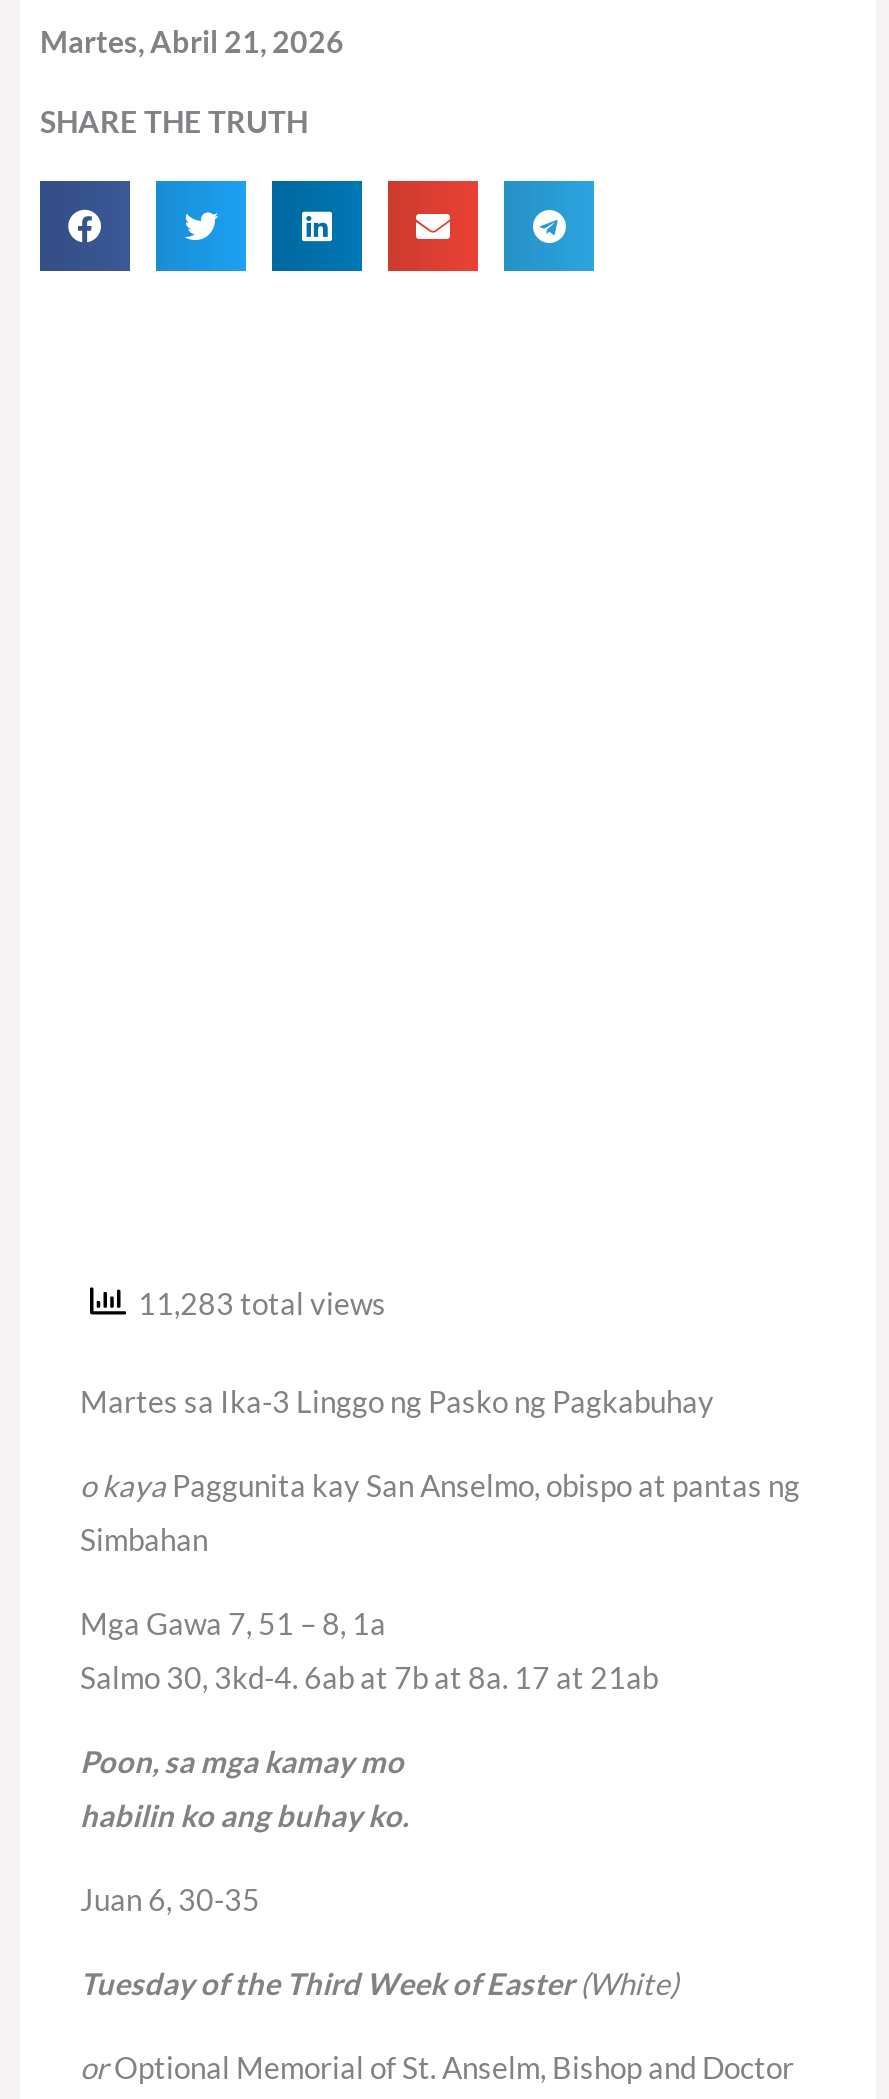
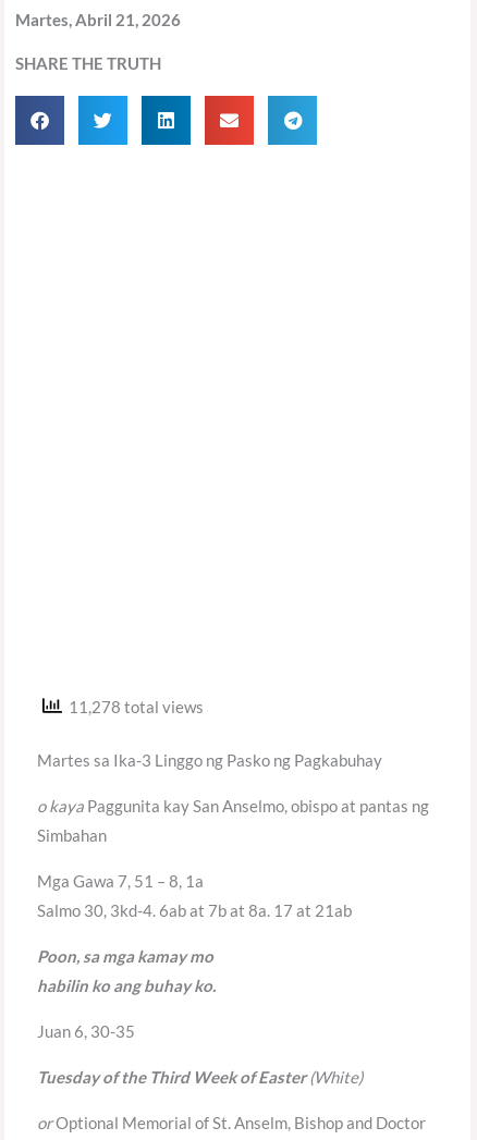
[126,1285,386,1321] 11,283 total views -> [62,697,204,716] 11,278 total views

